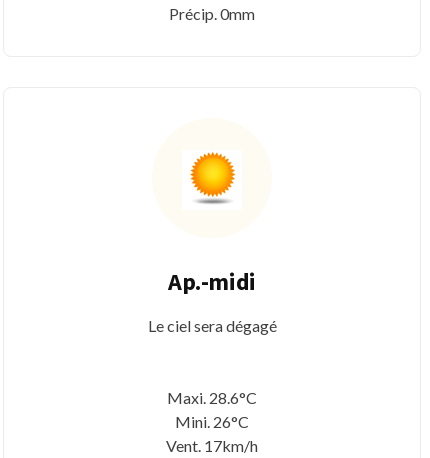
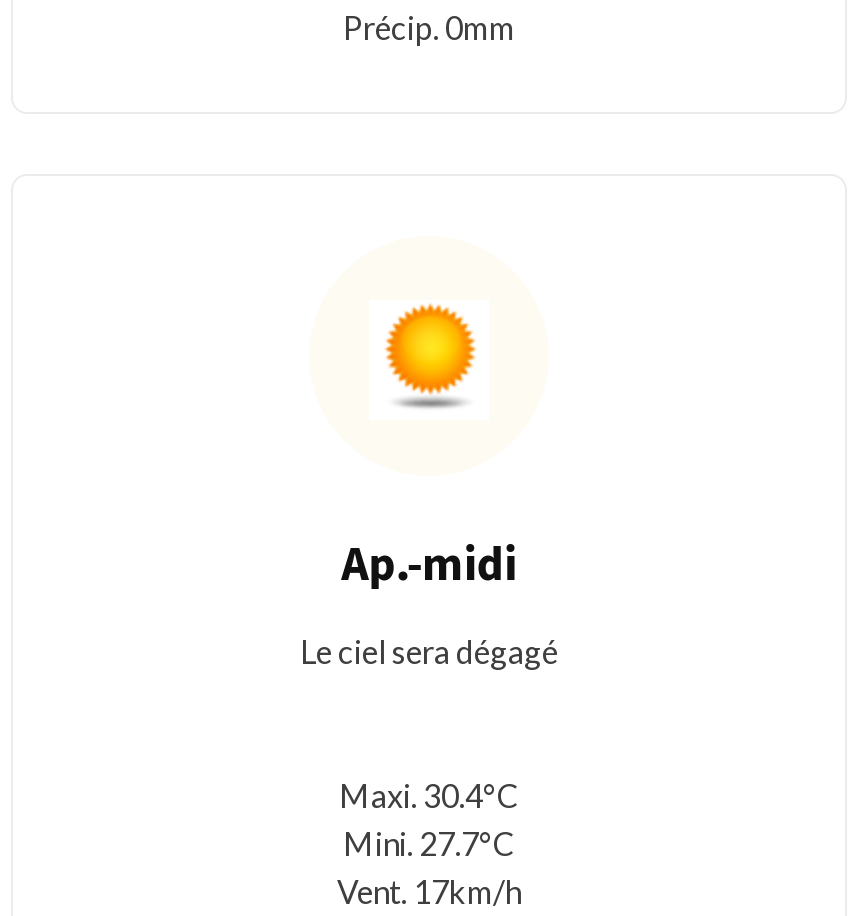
[167,388,257,407] Maxi. 28.6°C -> [339,776,519,814] Maxi. 30.4°C
[175,412,249,431] Mini. 26°C -> [343,824,515,862] Mini. 27.7°C

